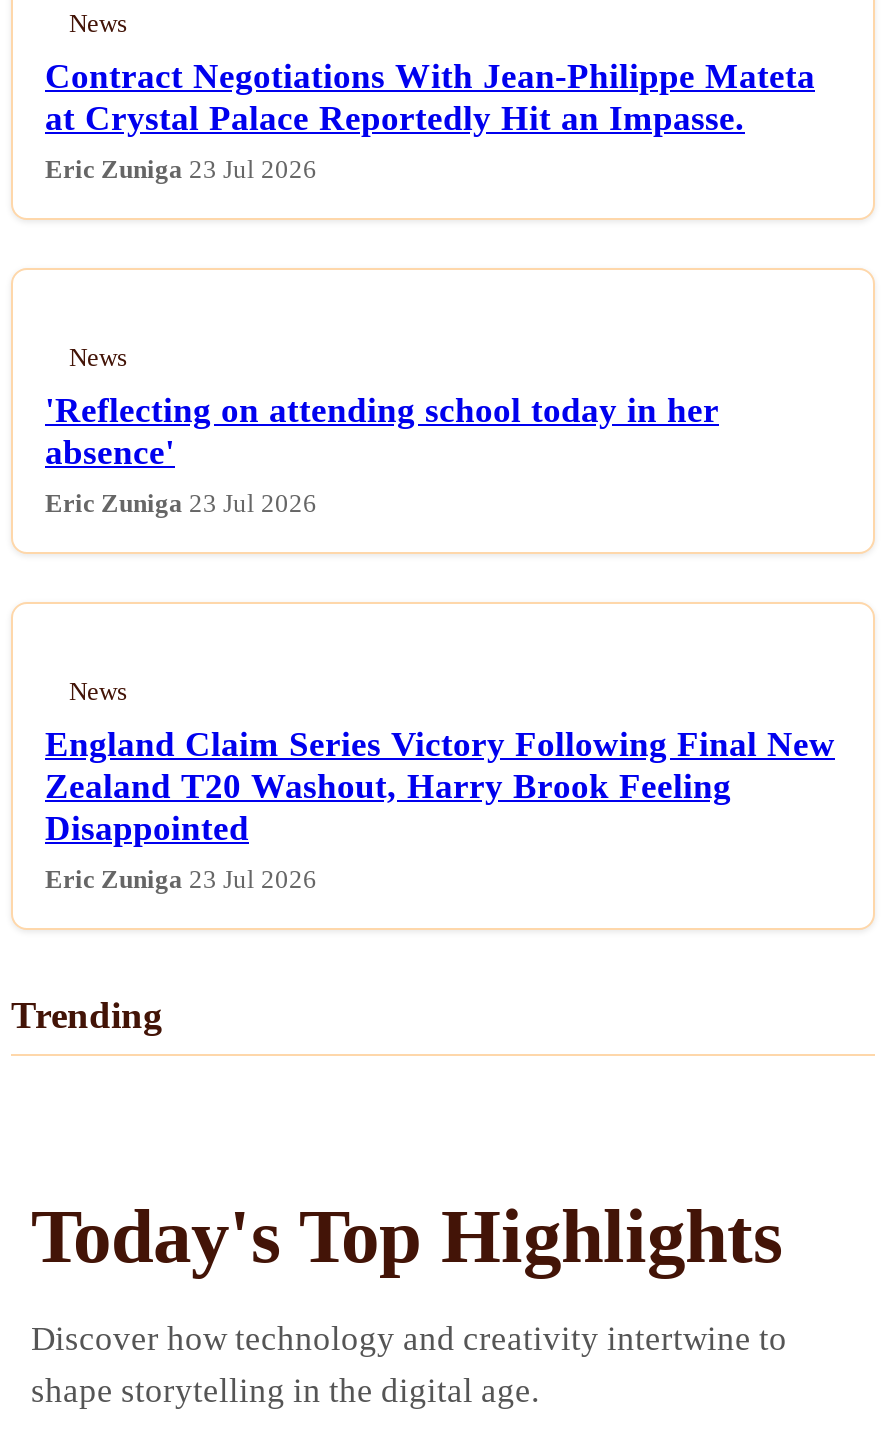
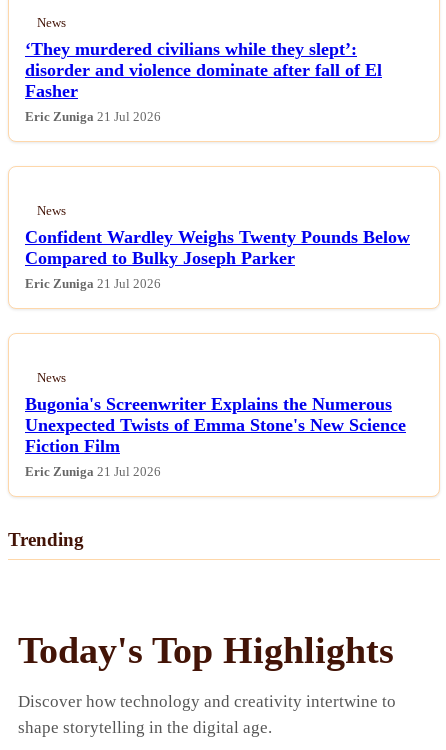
[45,56,815,184] Contract Negotiations With Jean-Philippe Mateta | at Crystal Palace Reportedly Hit an Impasse. | Eric Zuniga 23 Jul 2026 -> [25,39,382,124] ‘They murdered civilians while they slept’: | disorder and violence dominate after fall of El | Fasher | Eric Zuniga 21 Jul 2026
[45,390,719,518] 'Reflecting on attending school today in her | absence' | Eric Zuniga 23 Jul 2026 -> [25,227,410,291] Confident Wardley Weighs Twenty Pounds Below | Compared to Bulky Joseph Parker | Eric Zuniga 21 Jul 2026
[45,724,835,894] England Claim Series Victory Following Final New | Zealand T20 Washout, Harry Brook Feeling | Disappointed | Eric Zuniga 23 Jul 2026 -> [25,394,406,479] Bugonia's Screenwriter Explains the Numerous | Unexpected Twists of Emma Stone's New Science | Fiction Film | Eric Zuniga 21 Jul 2026

